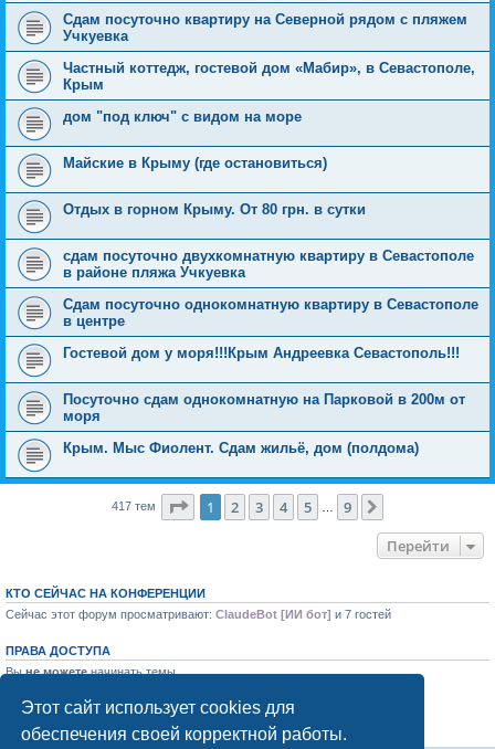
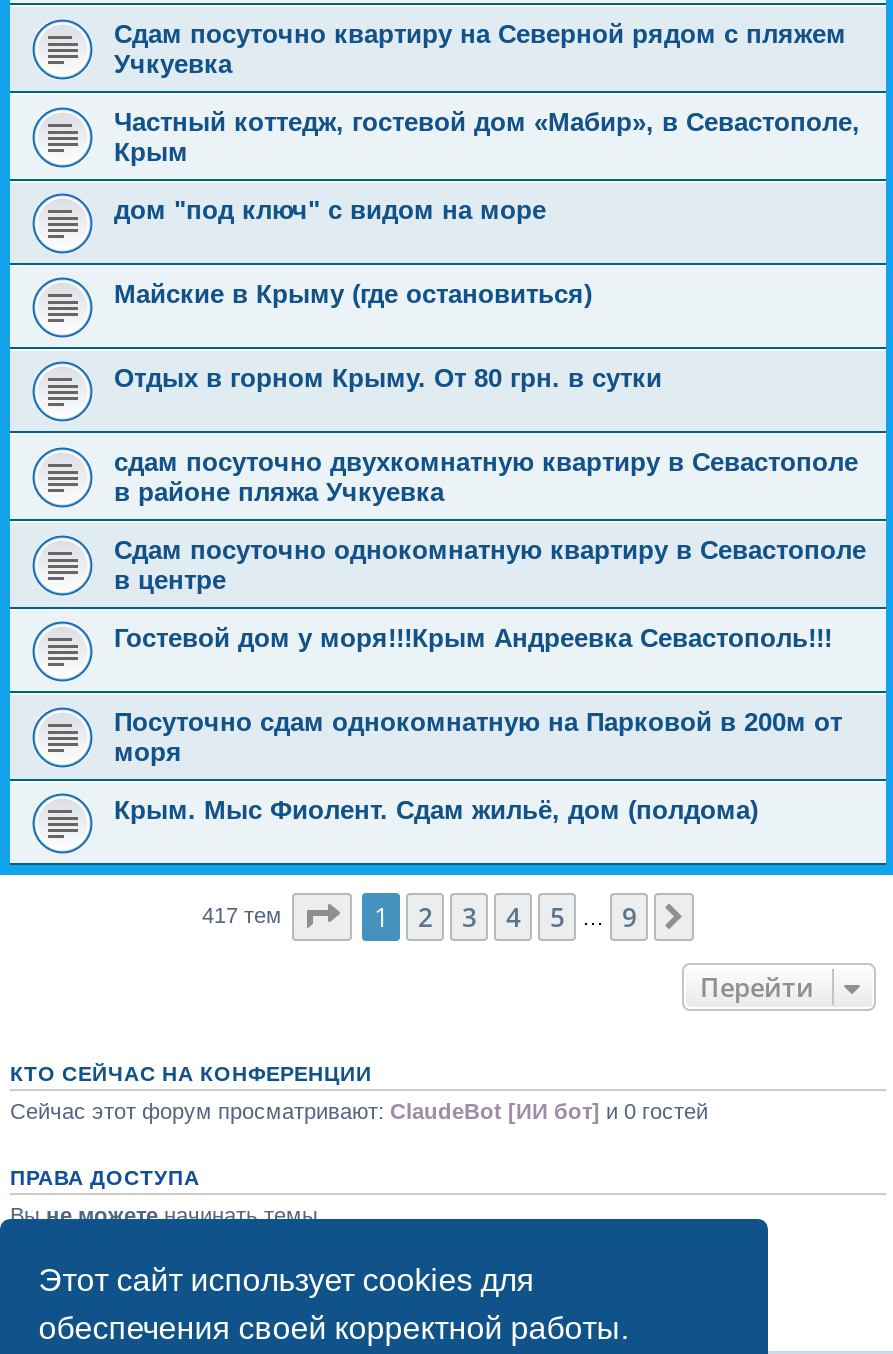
[6,607,391,620] Сейчас этот форум просматривают: ClaudeBot [ИИ бот] и 7 гостей -> [10,1098,708,1122] Сейчас этот форум просматривают: ClaudeBot [ИИ бот] и 0 гостей

